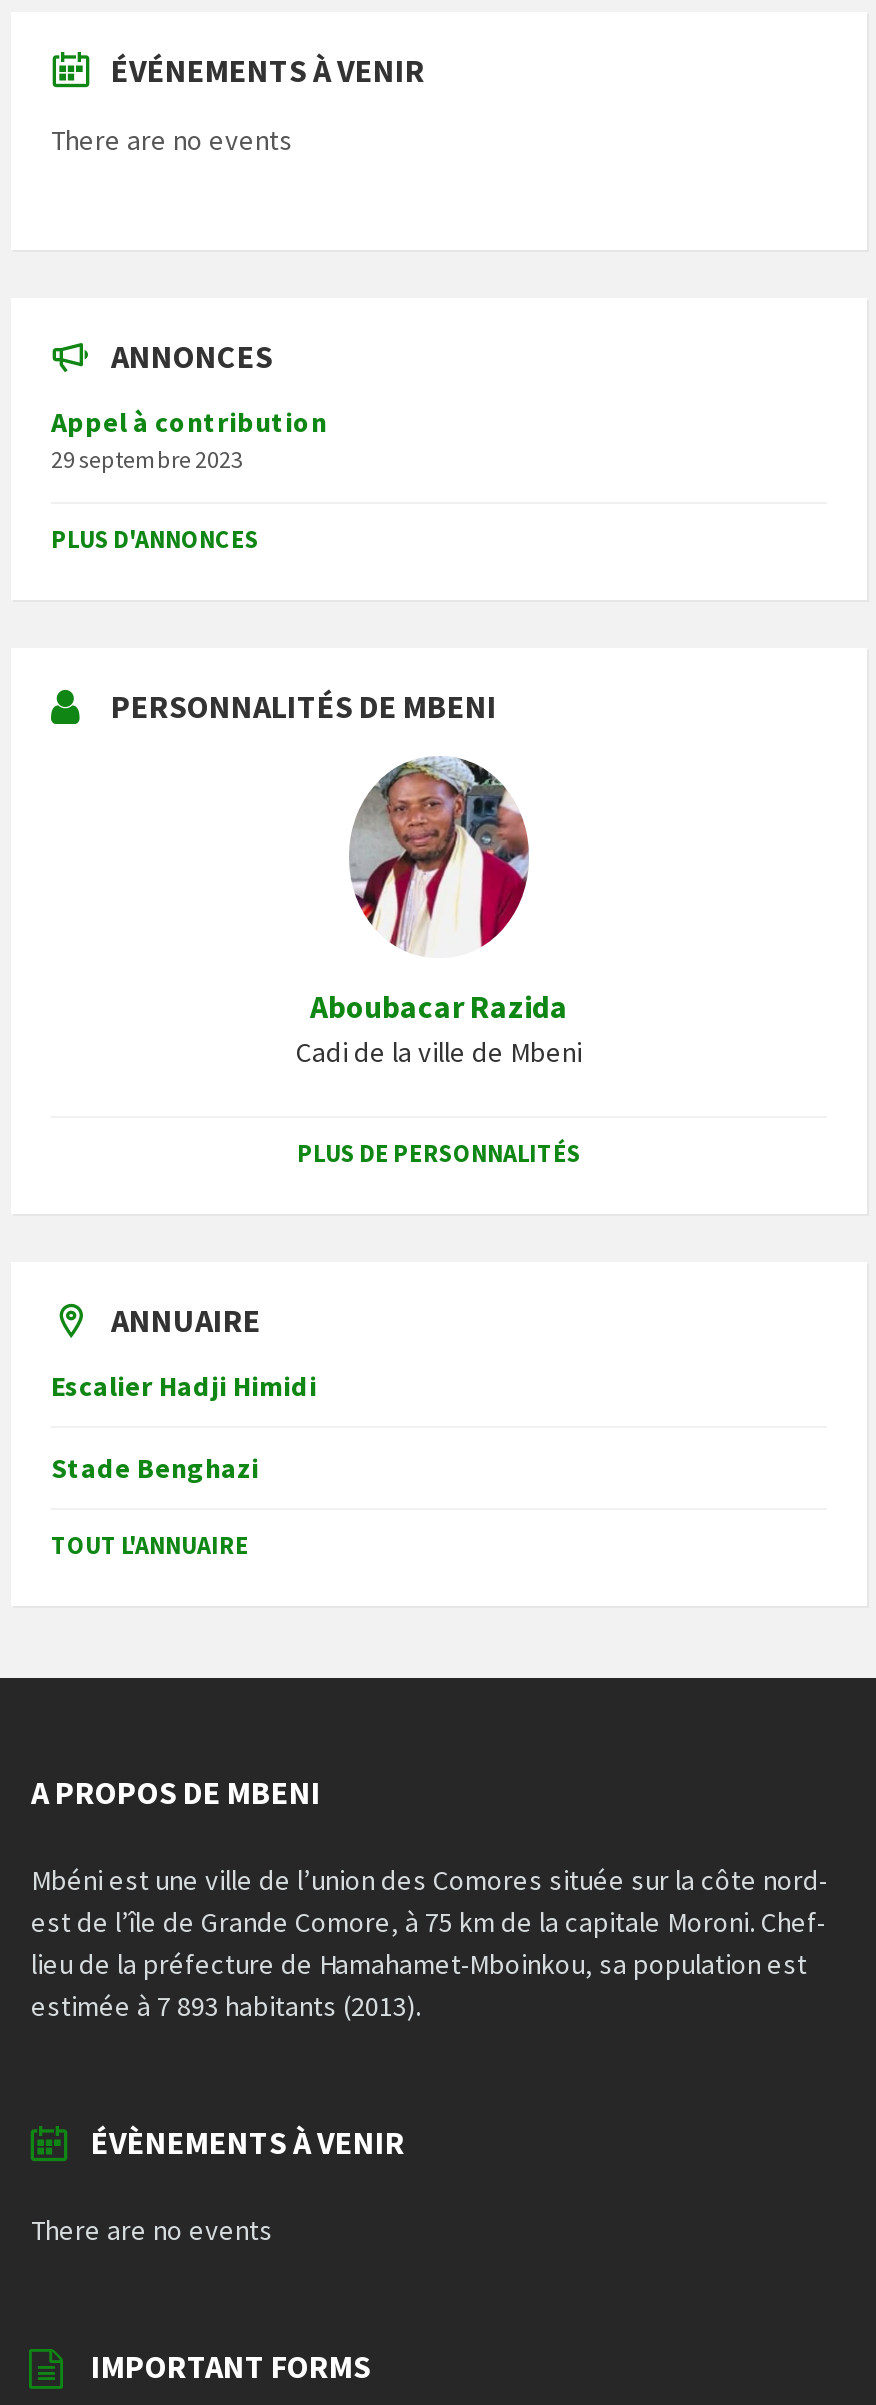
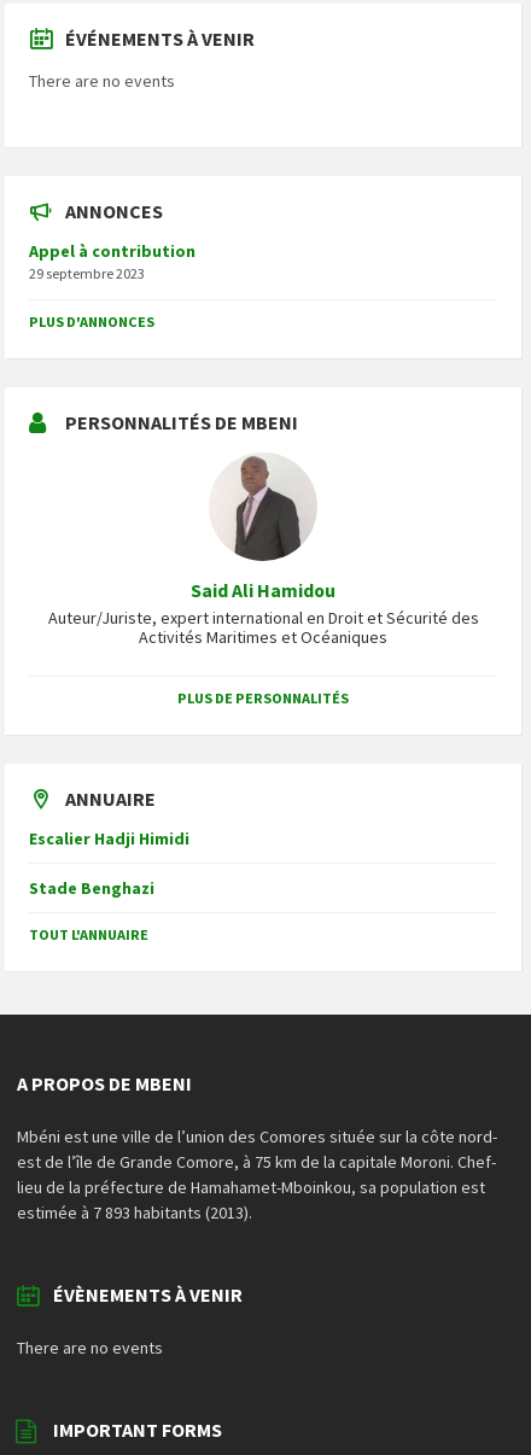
[296,759,582,1070] [image] | Aboubacar Razida | Cadi de la ville de Mbeni -> [48,456,479,648] [image] | Said Ali Hamidou | Auteur/Juriste, expert international en Droit et Sécurité des | Activités Maritimes et Océaniques

